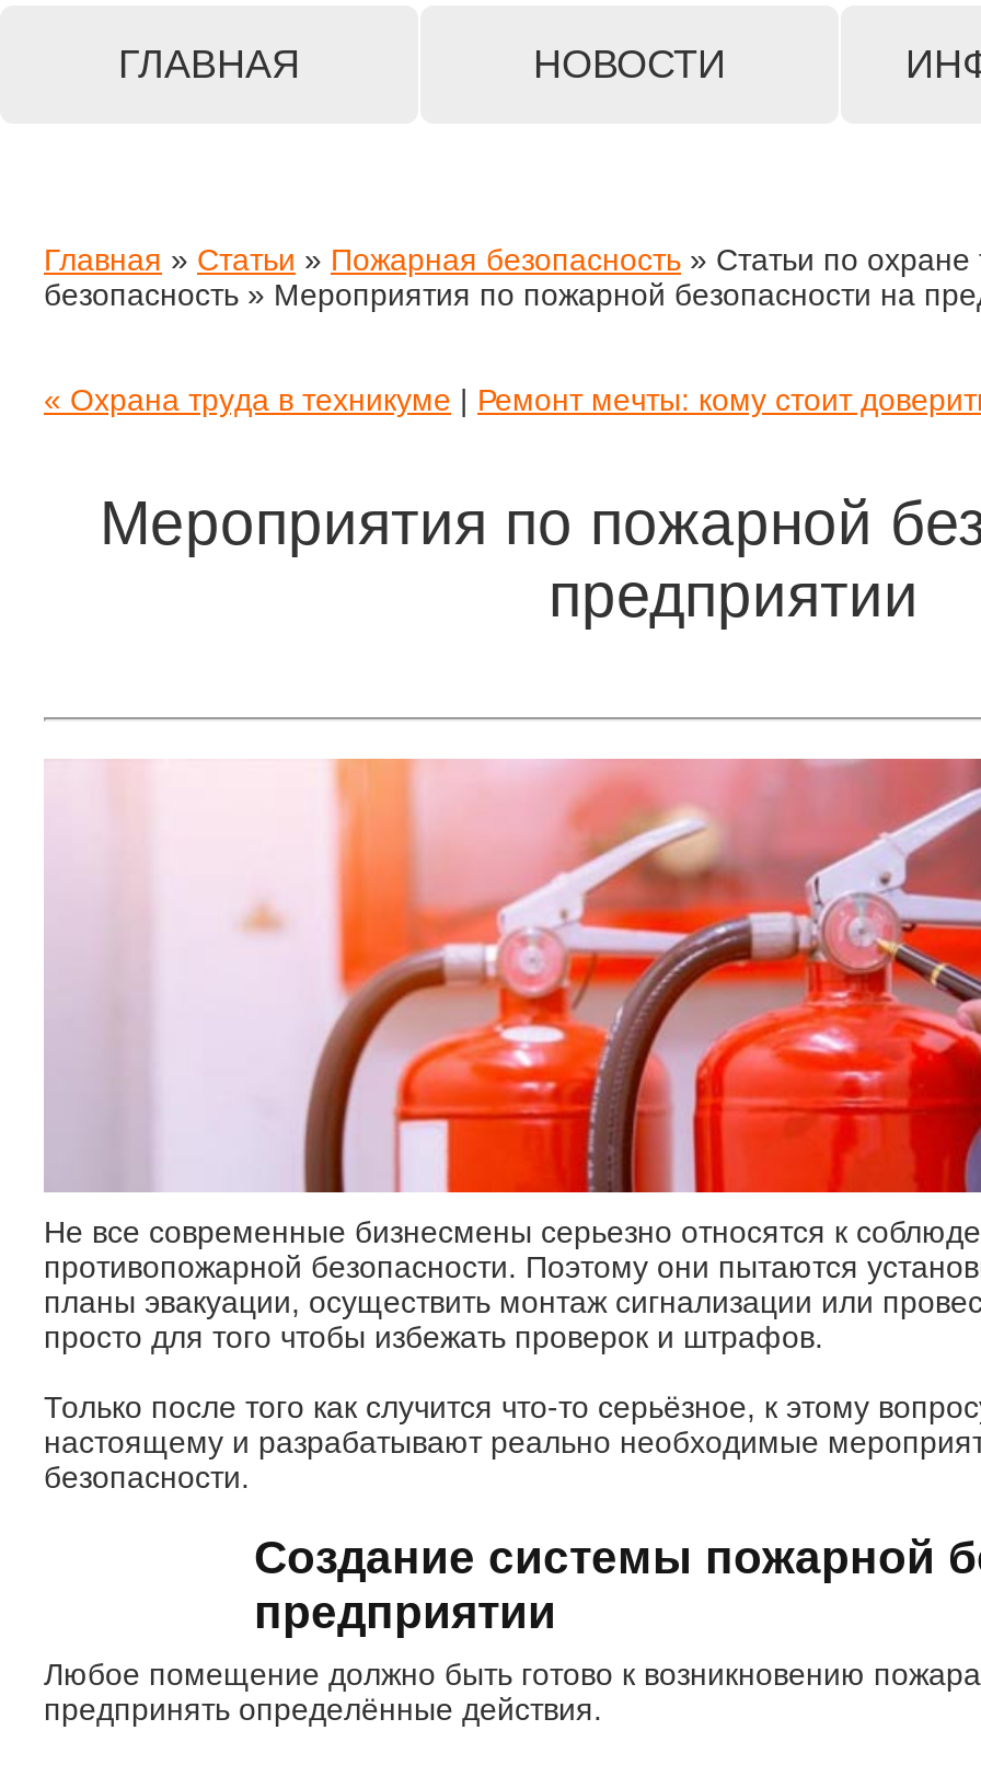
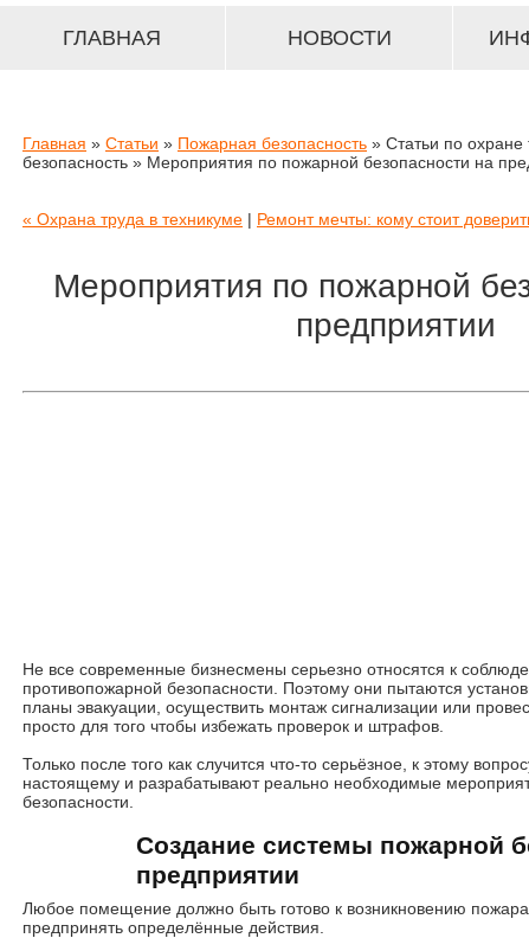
[44,757,974,1195] [image] -> none

